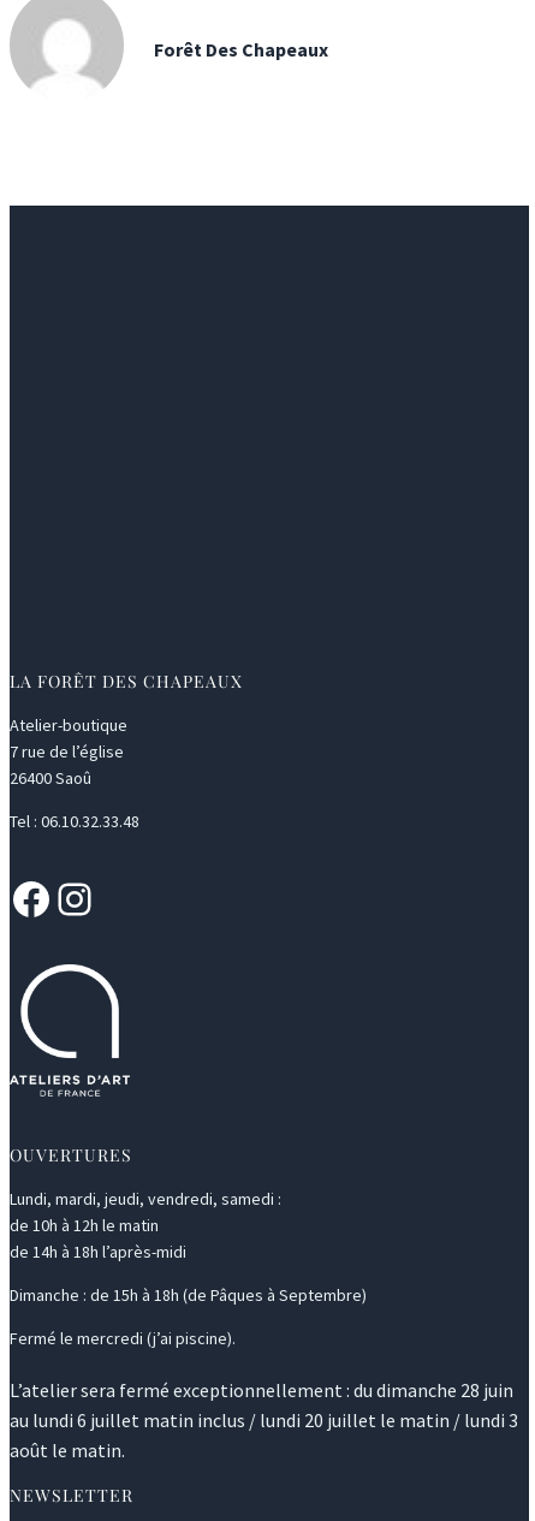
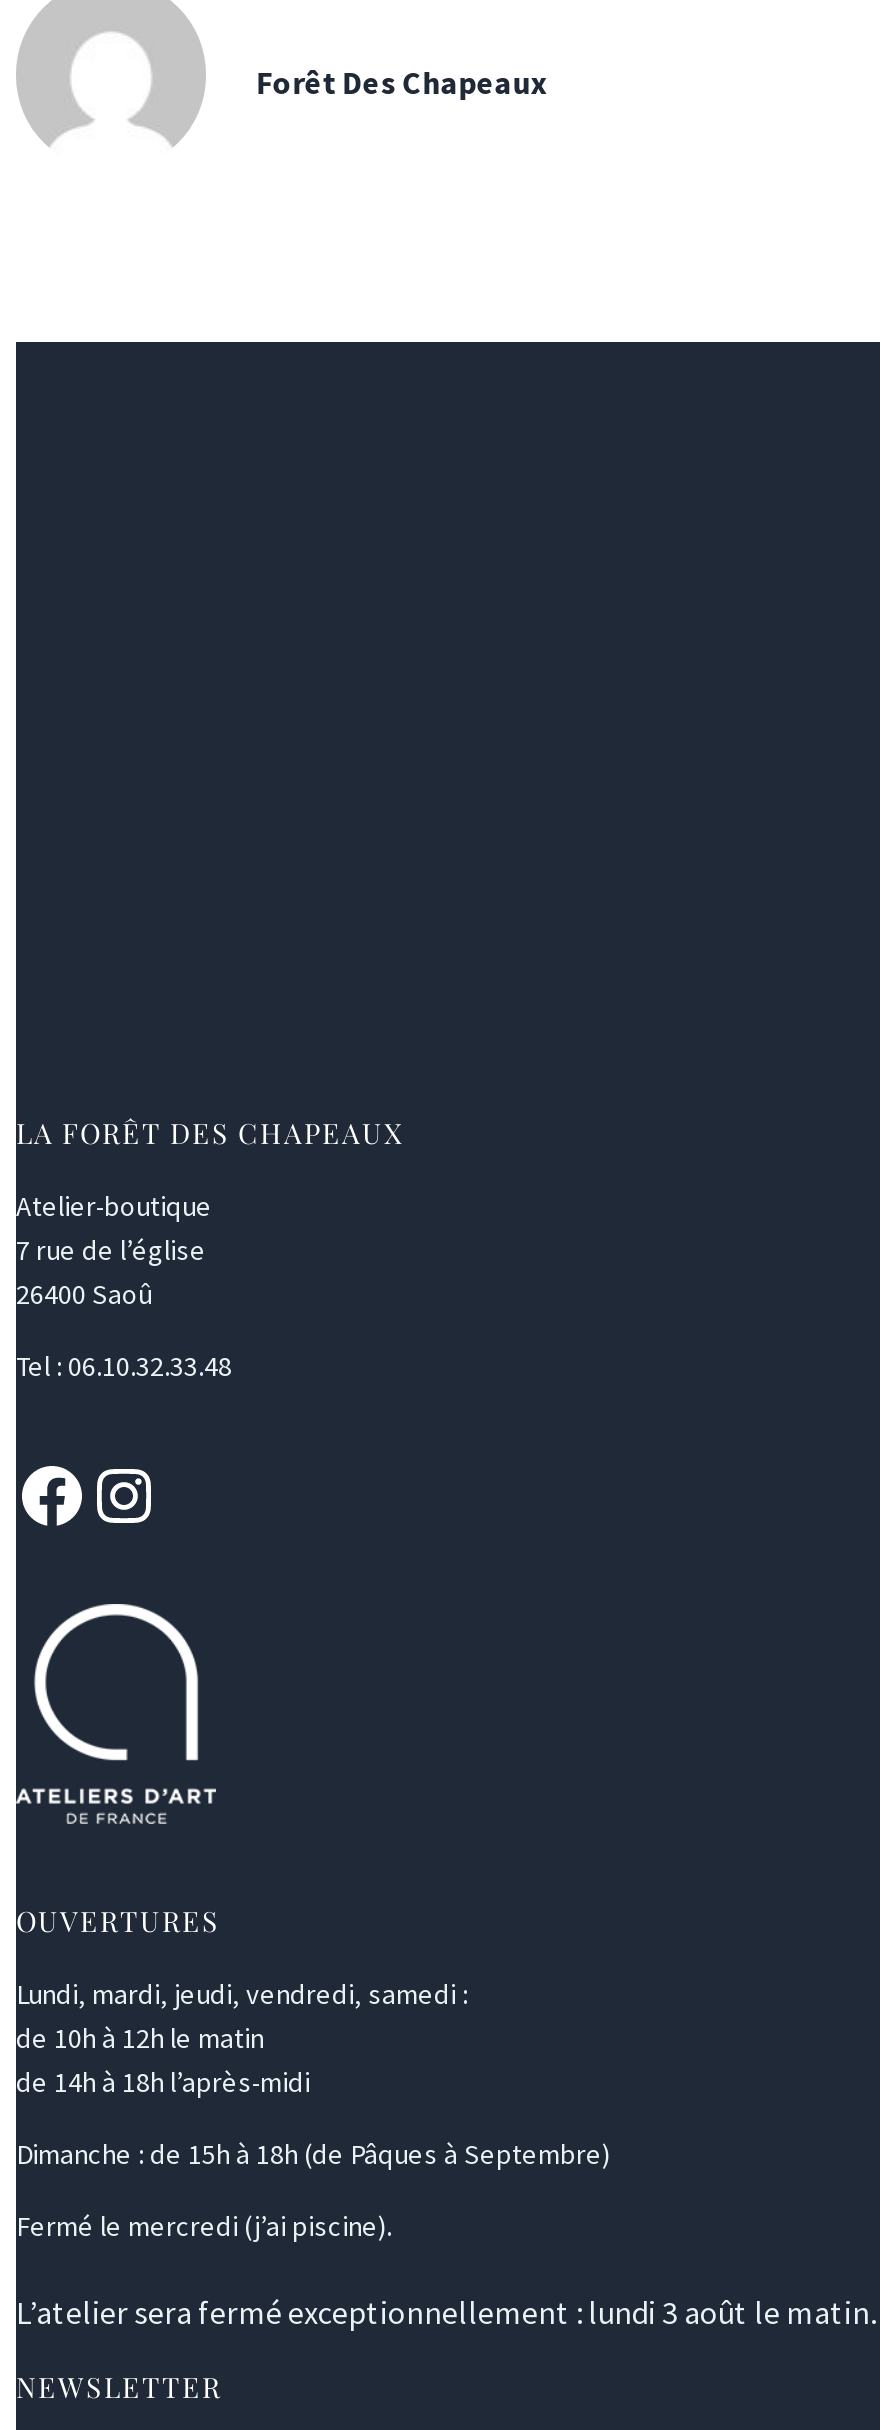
[10,1378,518,1462] L’atelier sera fermé exceptionnellement : du dimanche 28 juin | au lundi 6 juillet matin inclus / lundi 20 juillet le matin / lundi 3 | août le matin. -> [16,2292,876,2332] L’atelier sera fermé exceptionnellement : lundi 3 août le matin.

